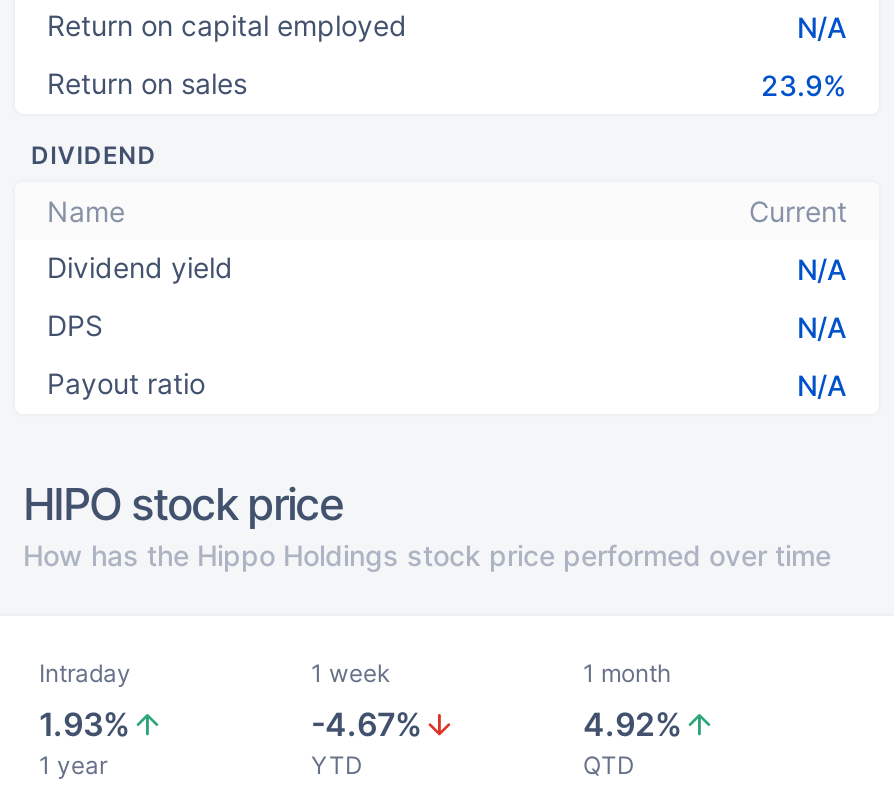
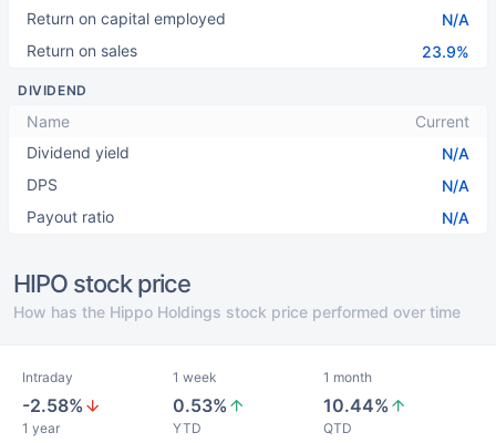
[39,703,131,743] 1.93% -> [22,394,84,416] -2.58%
[311,703,423,743] -4.67% -> [173,394,228,416] 0.53%
[583,703,683,743] 4.92% -> [323,394,390,416] 10.44%

